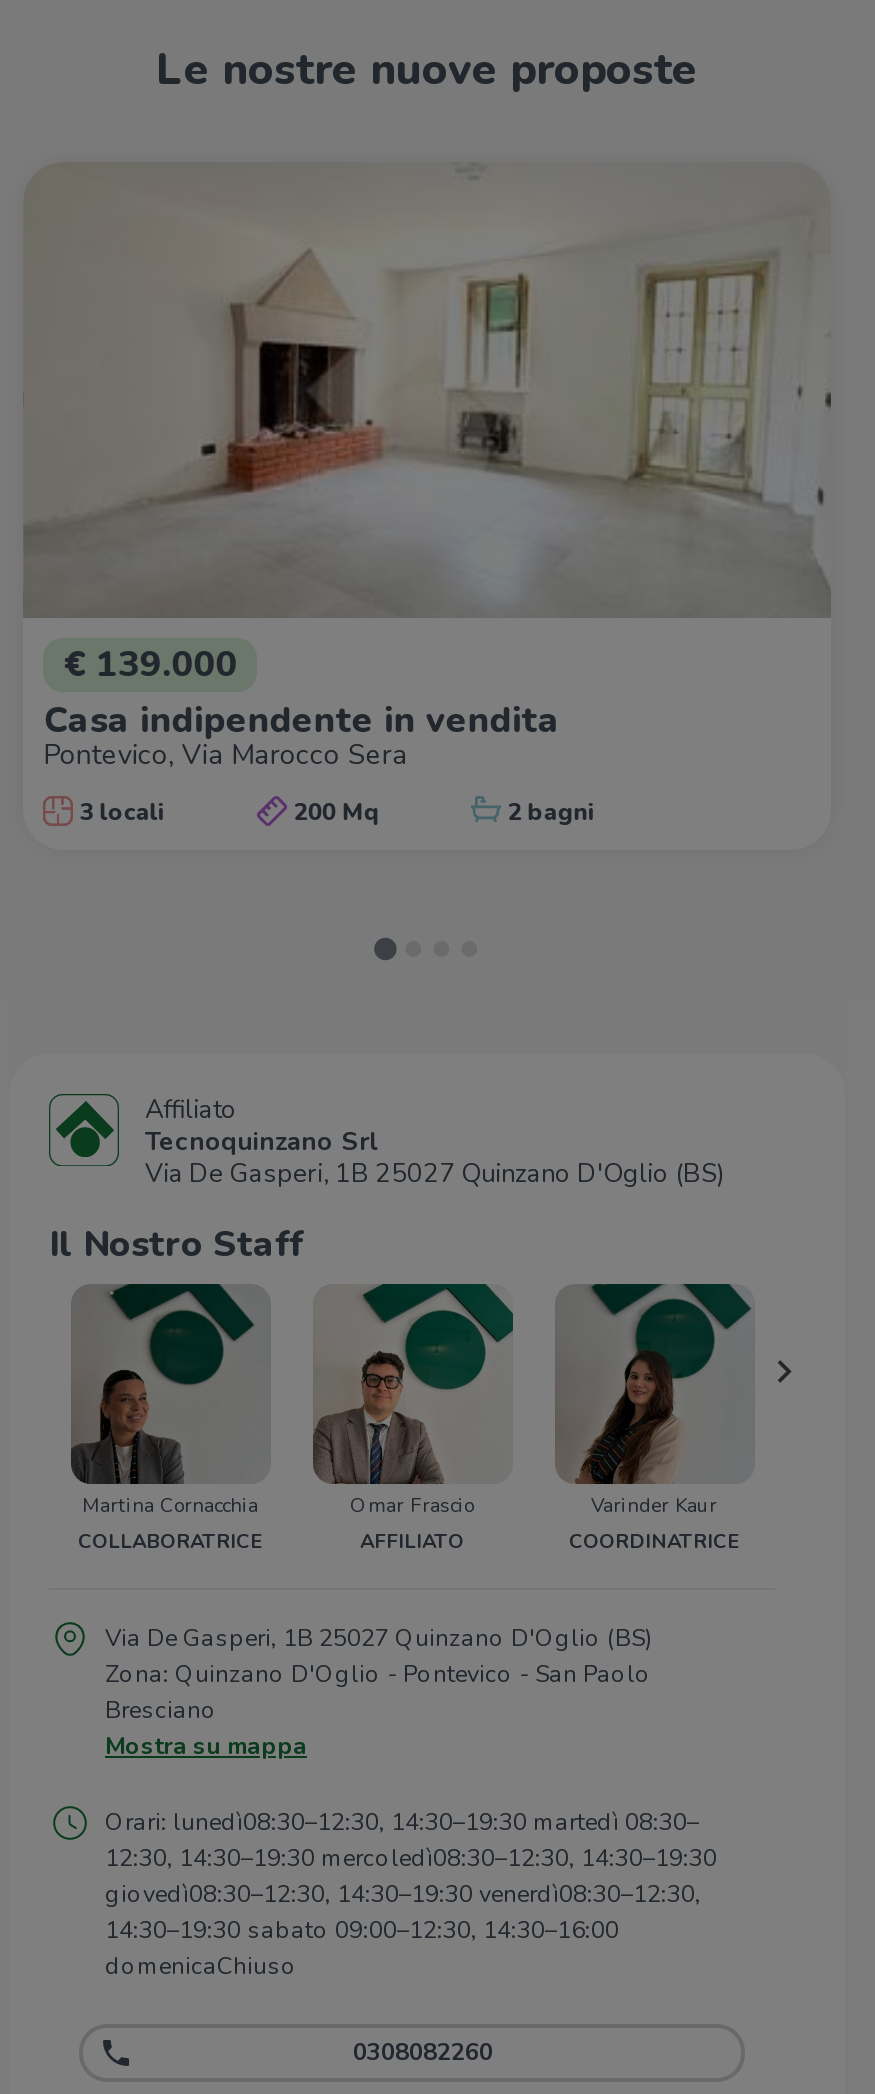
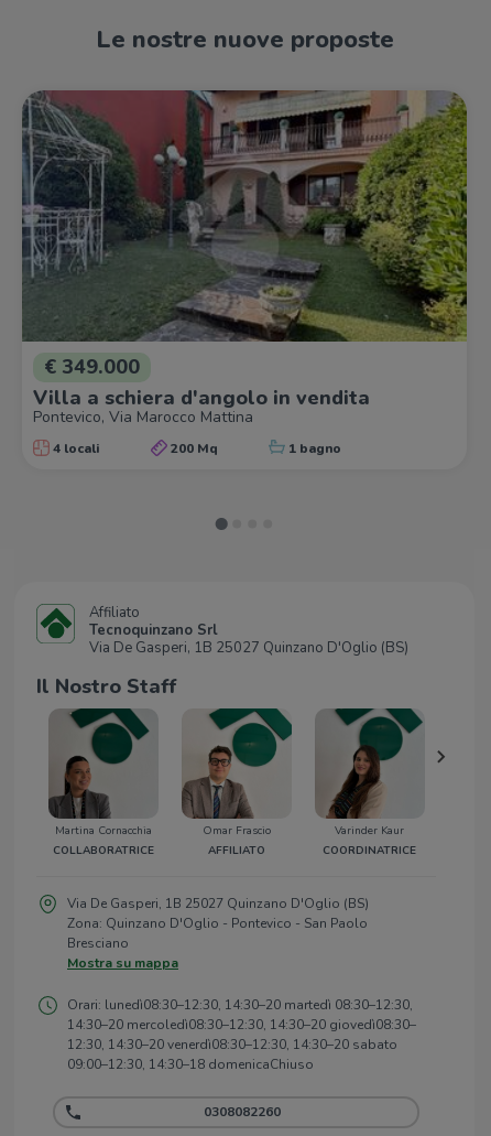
[23,162,833,773] [image] | € 139.000 | Casa indipendente in vendita | Pontevico, Via Marocco Sera -> [21,89,468,427] [image] | € 349.000 | Villa a schiera d'angolo in vendita | Pontevico, Via Marocco Mattina
[74,795,166,827] 3 locali -> [50,439,101,457] 4 locali
[502,795,596,827] 2 bagni -> [285,439,342,457] 1 bagno
[105,1805,717,1981] Orari: lunedì08:30–12:30, 14:30–19:30 martedì 08:30– | 12:30, 14:30–19:30 mercoledì08:30–12:30, 14:30–19:30 | giovedì08:30–12:30, 14:30–19:30 venerdì08:30–12:30, | 14:30–19:30 sabato 09:00–12:30, 14:30–16:00 | domenicaChiuso -> [67,996,416,1073] Orari: lunedì08:30–12:30, 14:30–20 martedì 08:30–12:30, | 14:30–20 mercoledì08:30–12:30, 14:30–20 giovedì08:30– | 12:30, 14:30–20 venerdì08:30–12:30, 14:30–20 sabato | 09:00–12:30, 14:30–18 domenicaChiuso

